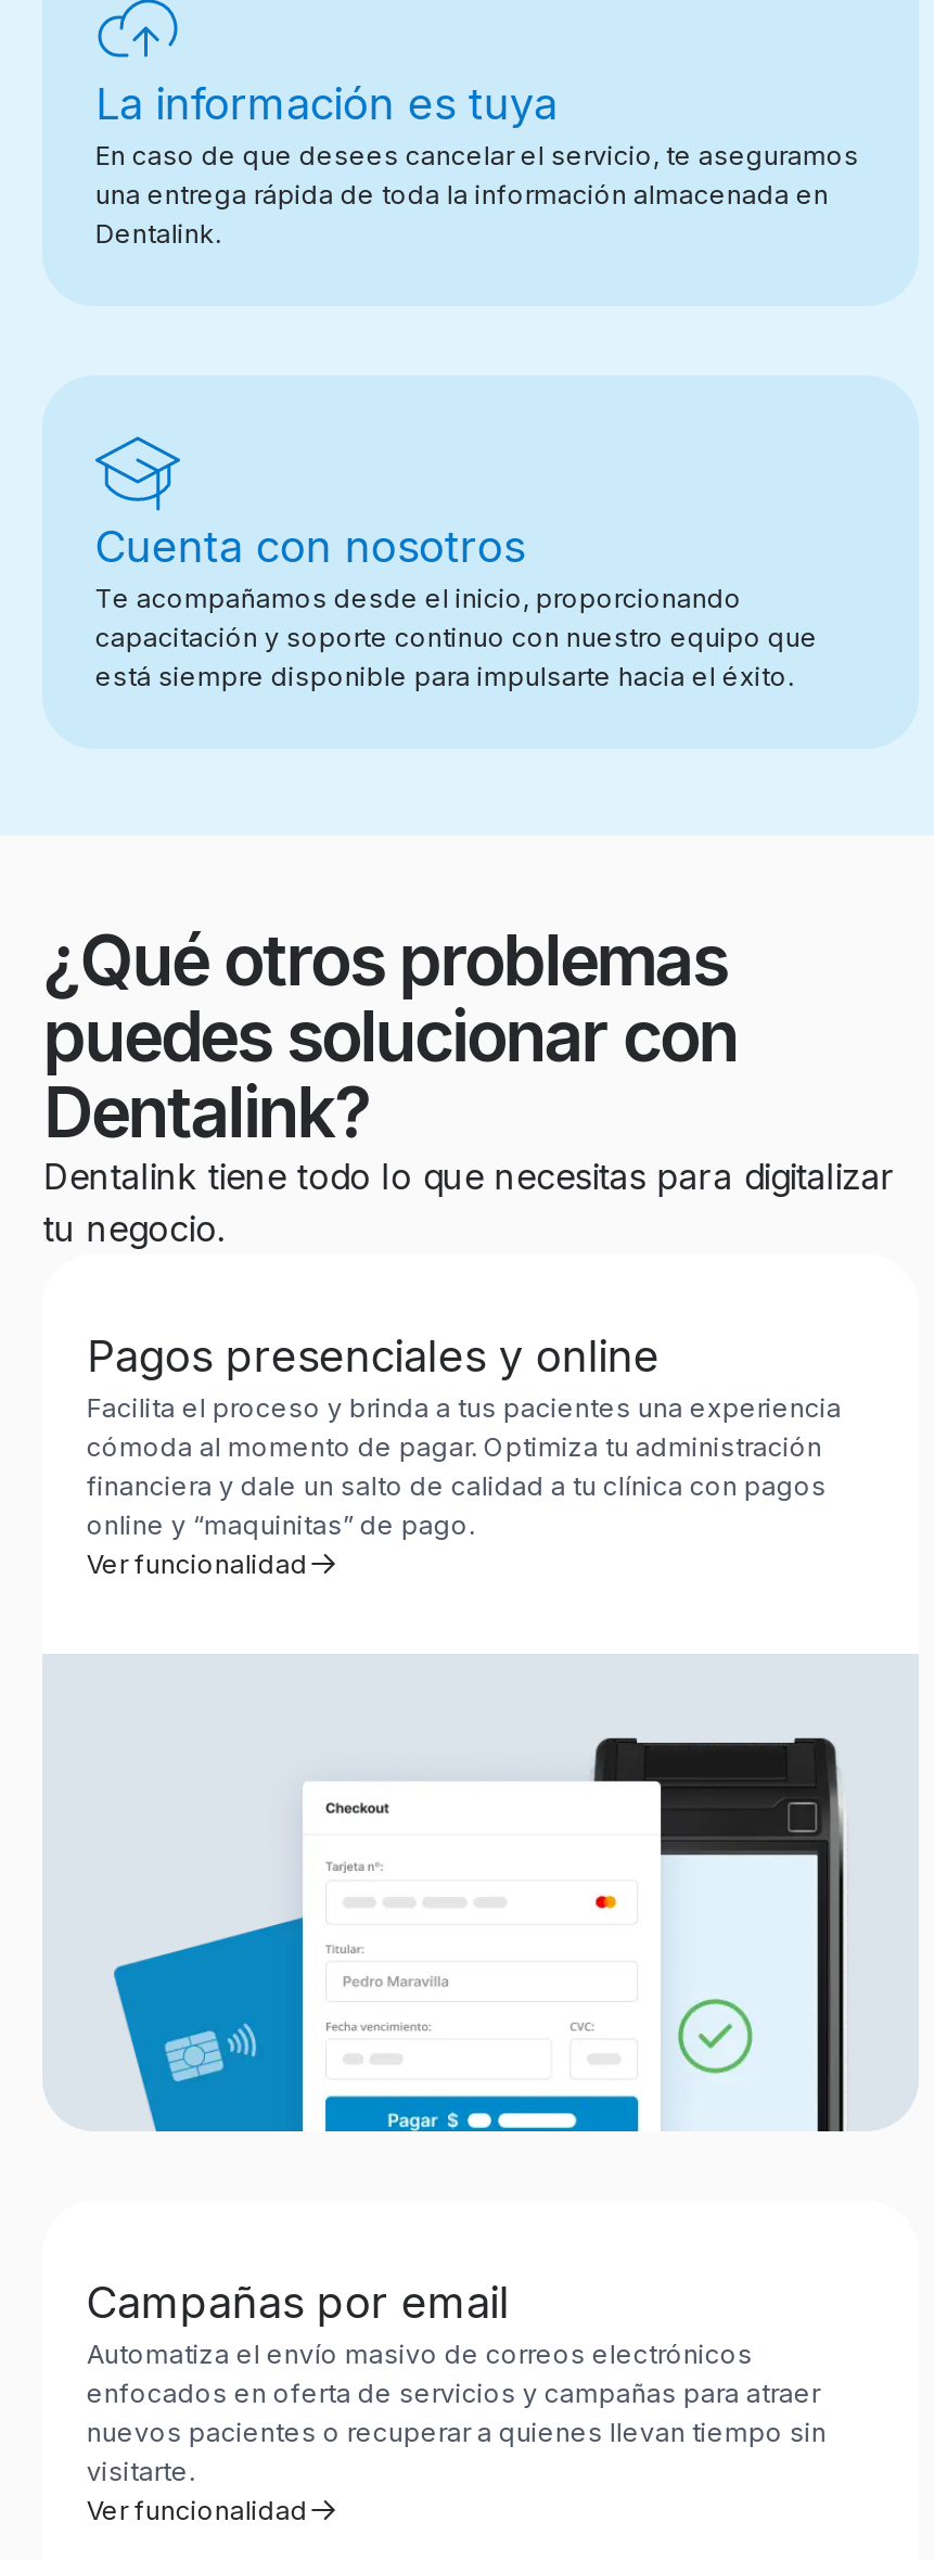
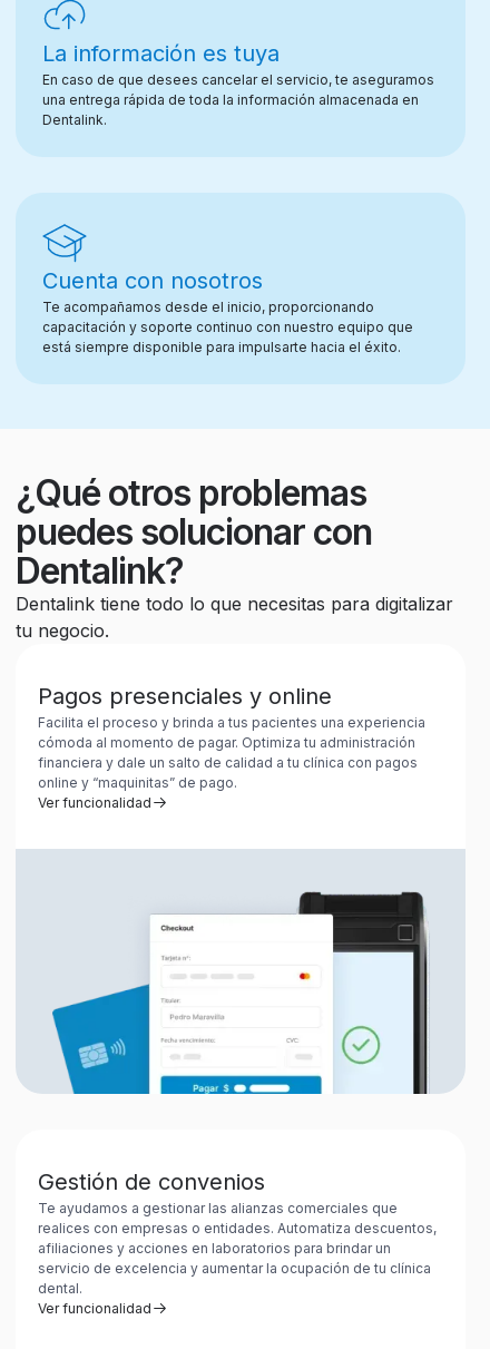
[87,2276,826,2487] Campañas por email | Automatiza el envío masivo de correos electrónicos | enfocados en oferta de servicios y campañas para atraer | nuevos pacientes o recuperar a quienes llevan tiempo sin | visitarte. -> [38,1168,437,1296] Gestión de convenios | Te ayudamos a gestionar las alianzas comerciales que | realices con empresas o entidades. Automatiza descuentos, | afiliaciones y acciones en laboratorios para brindar un | servicio de excelencia y aumentar la ocupación de tu clínica | dental.

